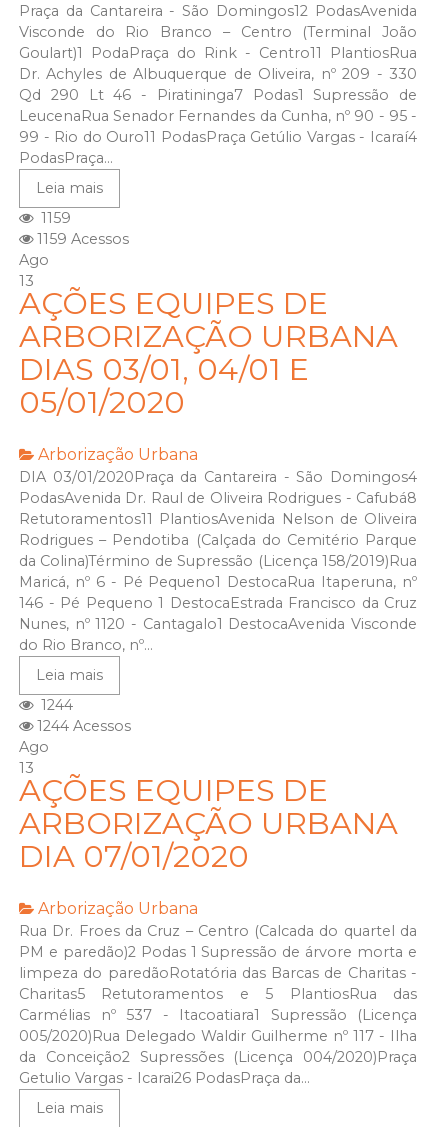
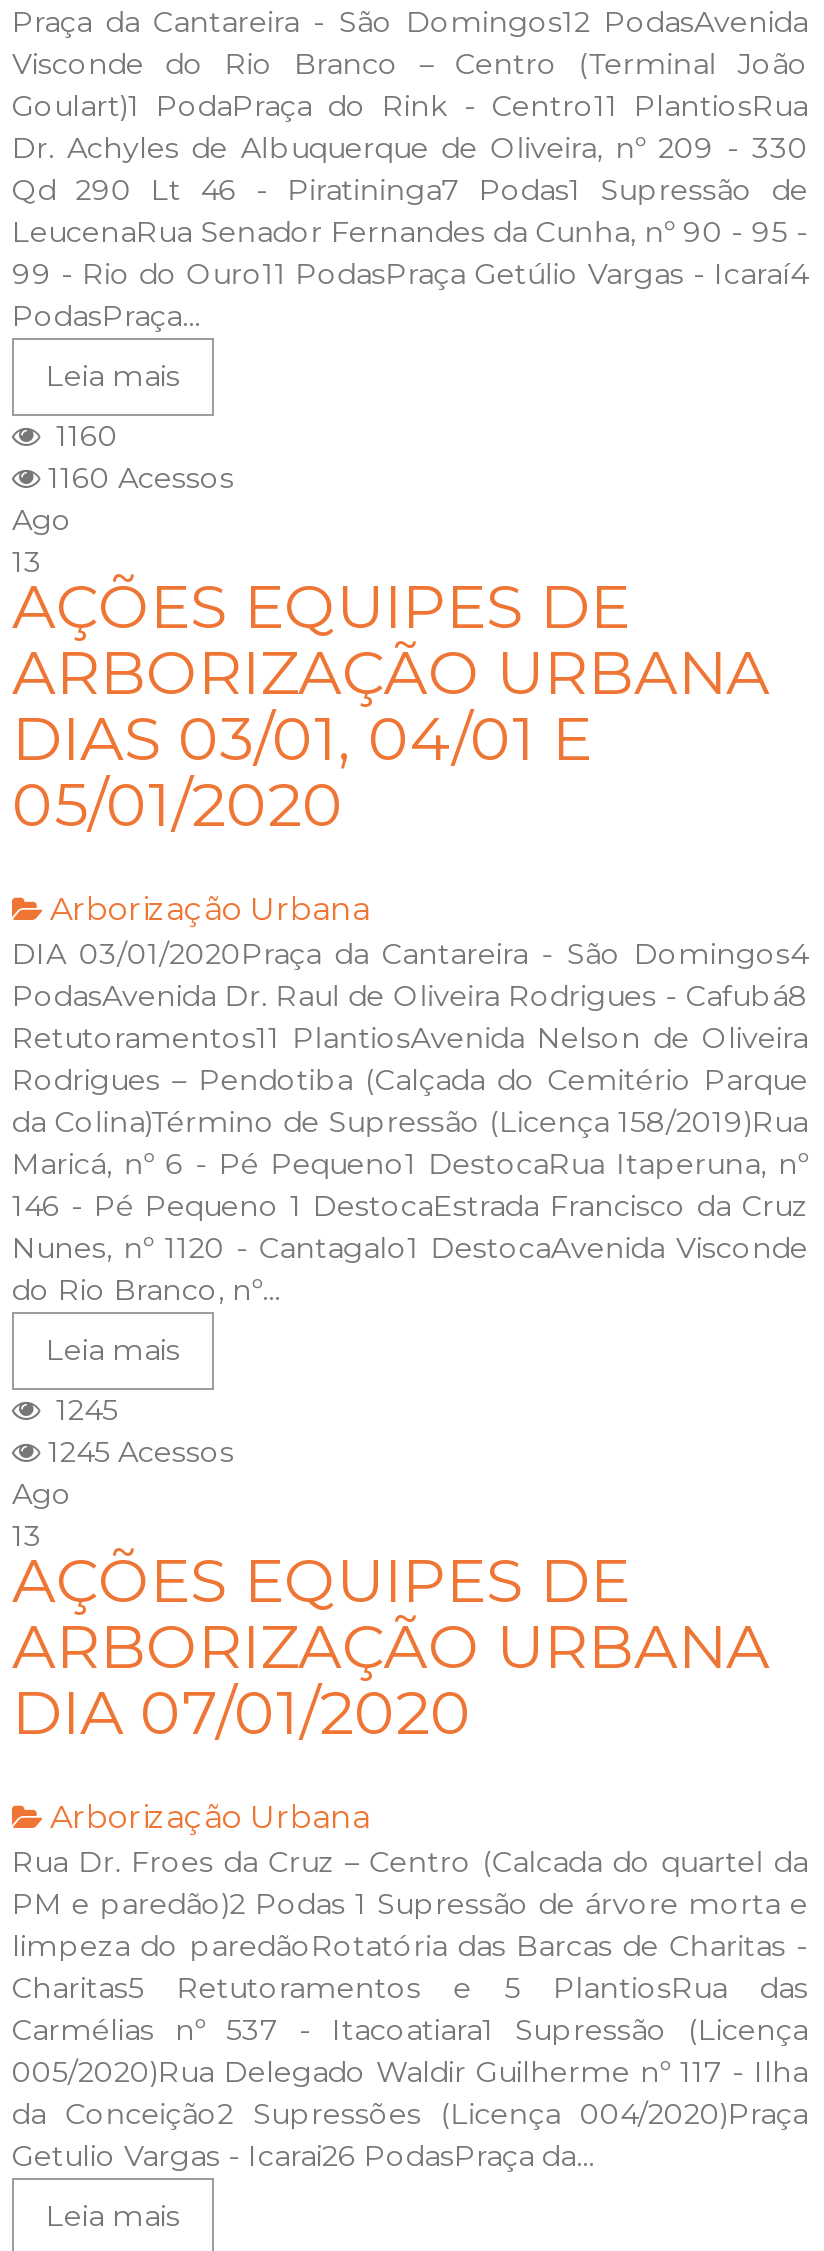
[33,209,71,227] 1159 -> [40,419,118,455] 1160
[33,230,129,248] 1159 Acessos -> [40,461,234,497] 1160 Acessos
[33,696,73,714] 1244 -> [40,1393,118,1429] 1245
[33,717,131,735] 1244 Acessos -> [40,1435,234,1471] 1245 Acessos

